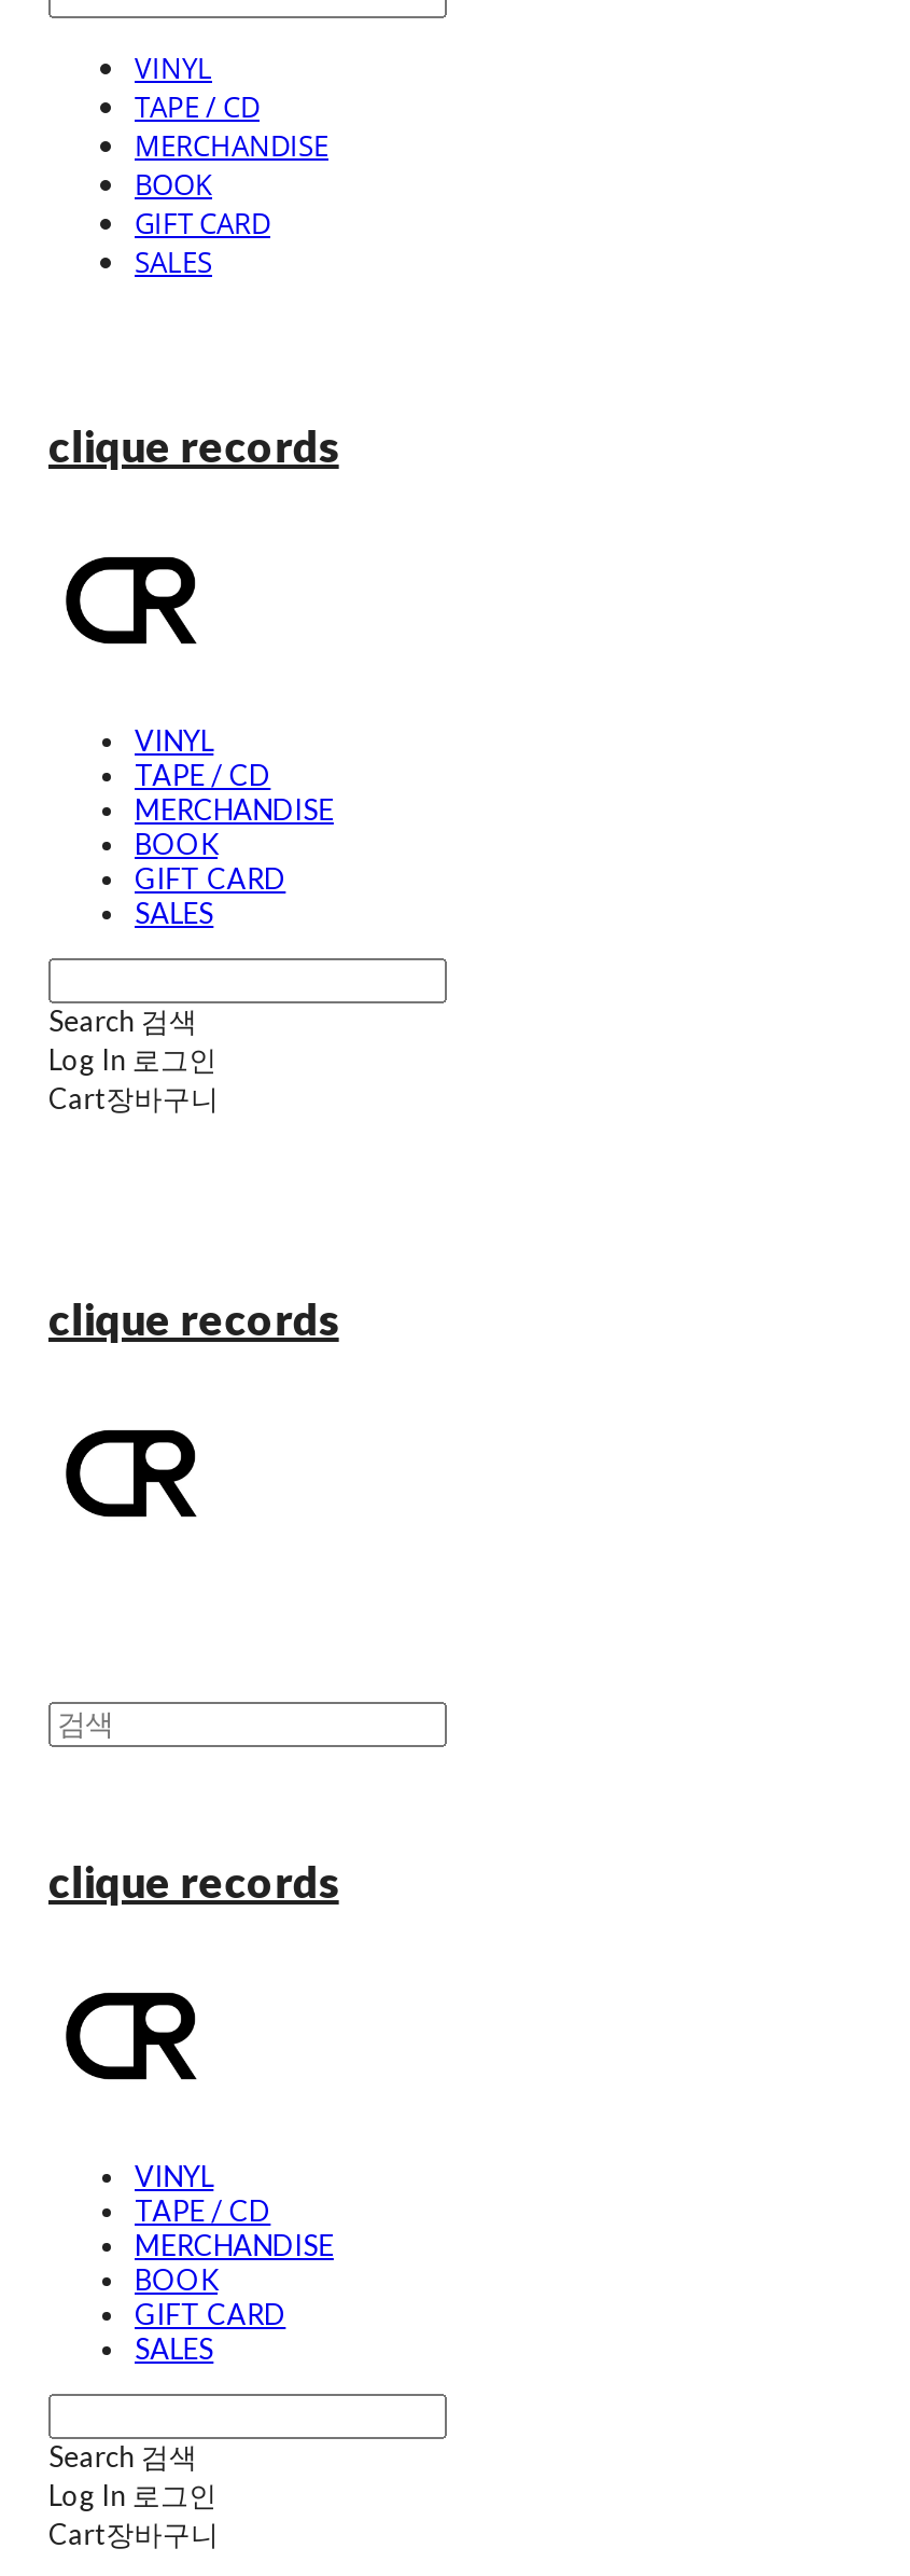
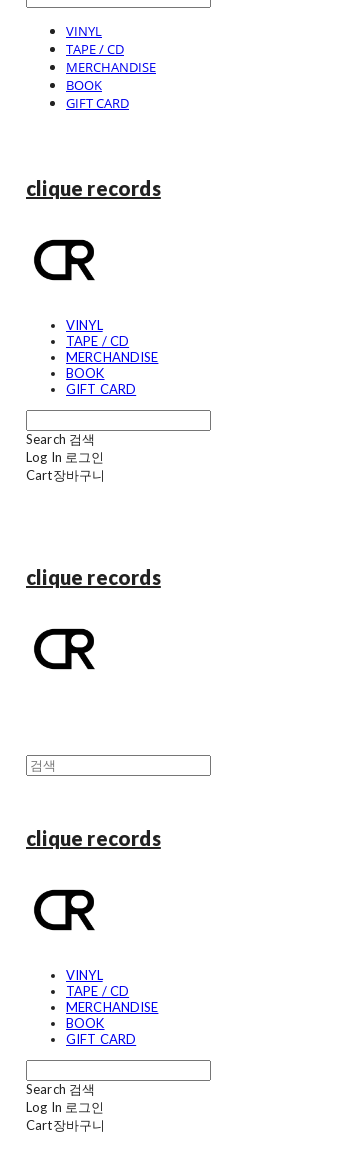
[135,243,212,281] SALES -> none
[135,896,214,930] SALES -> none
[135,2331,214,2366] SALES -> none

